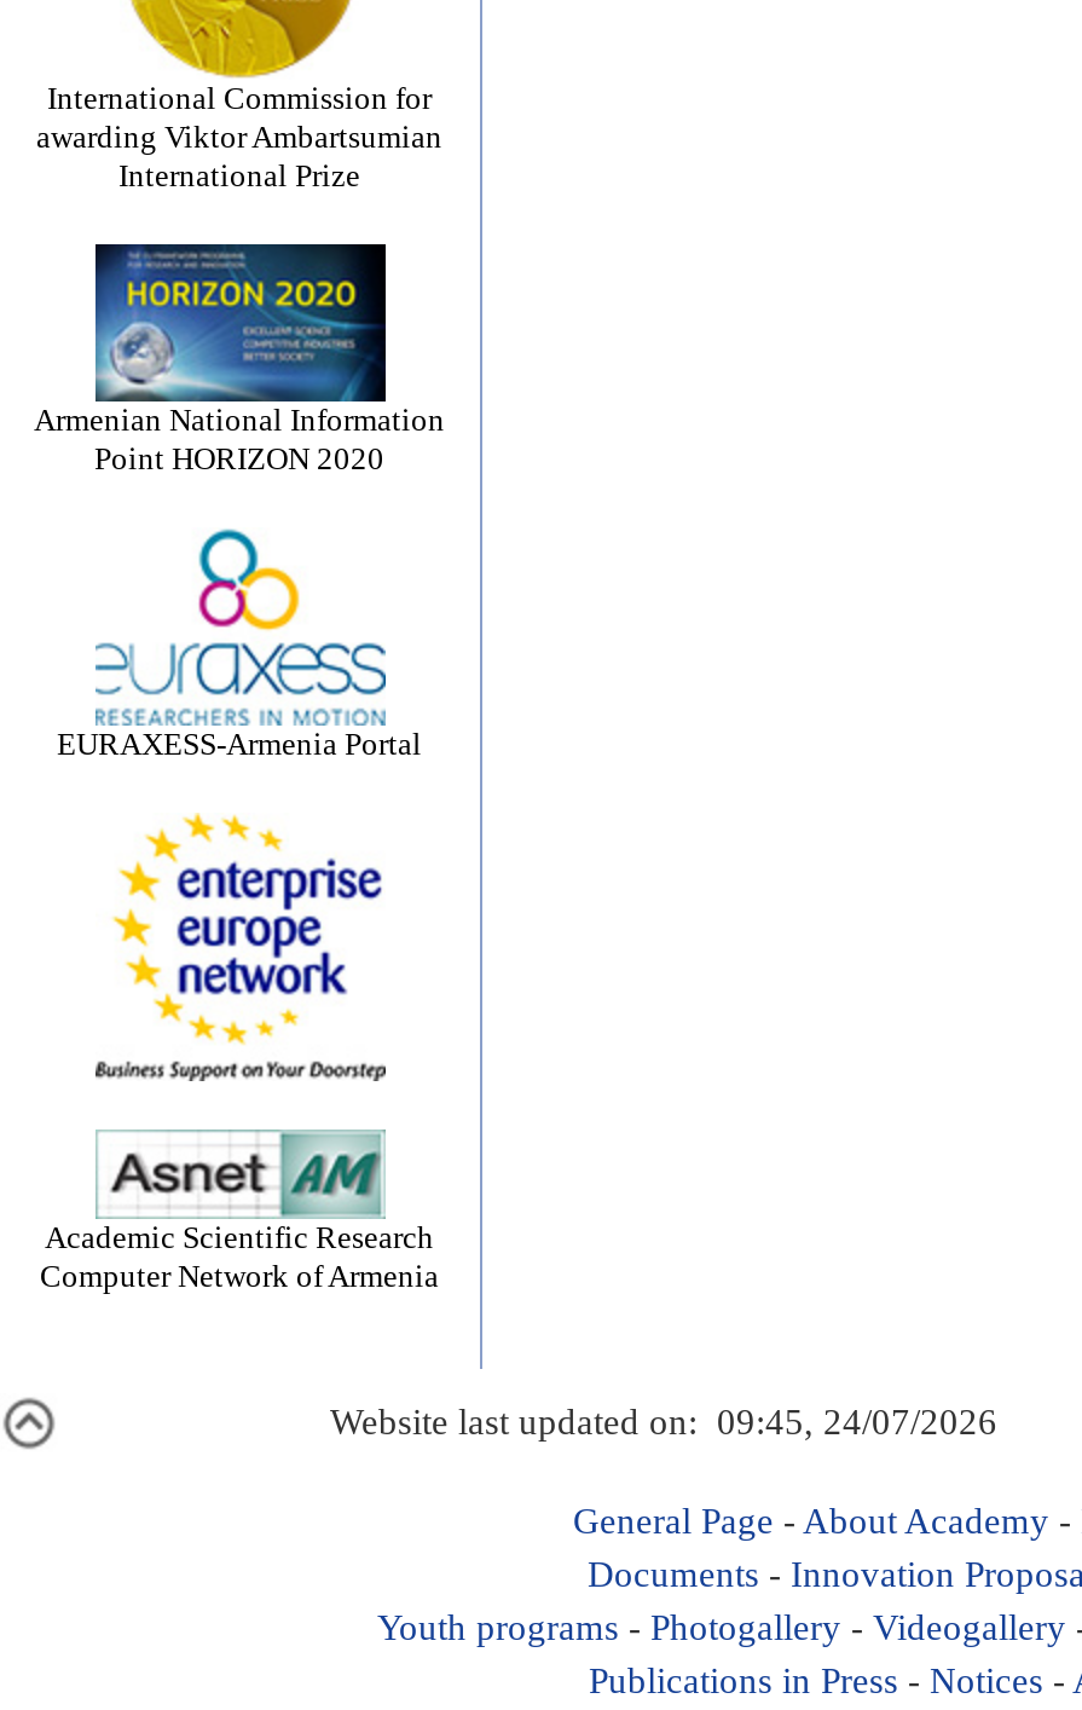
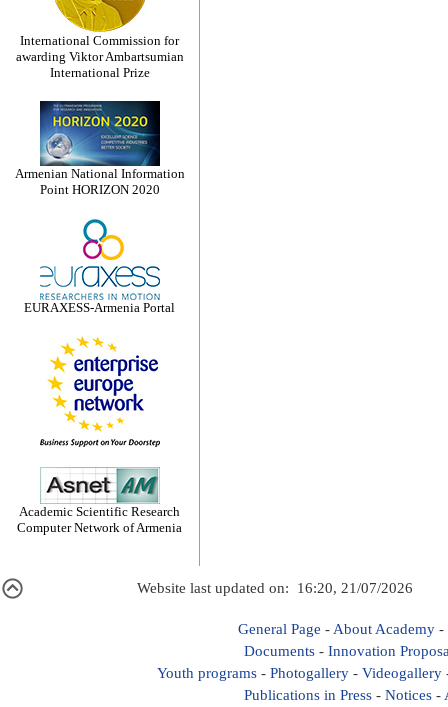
[330,1403,997,1442] Website last updated on: 09:45, 24/07/2026 -> [137,580,413,596] Website last updated on: 16:20, 21/07/2026

